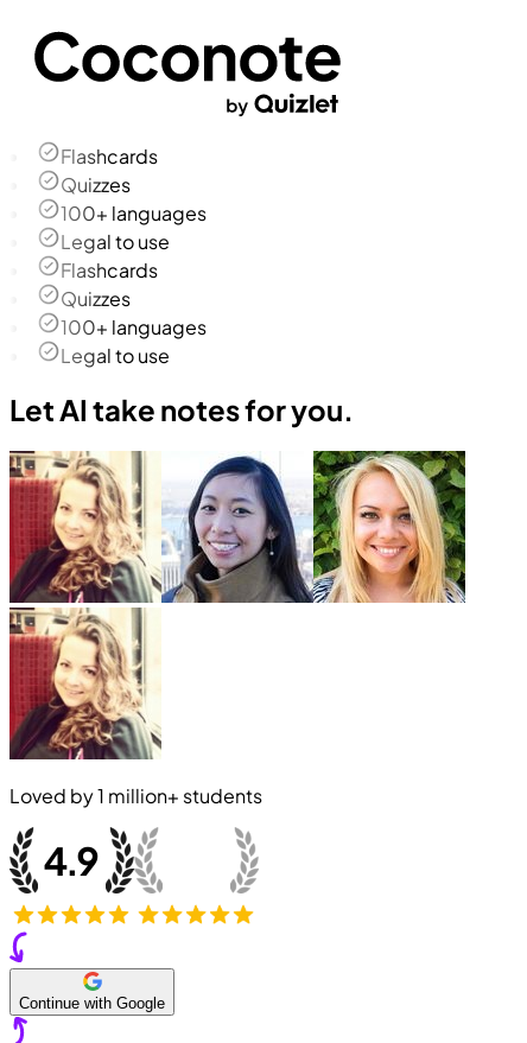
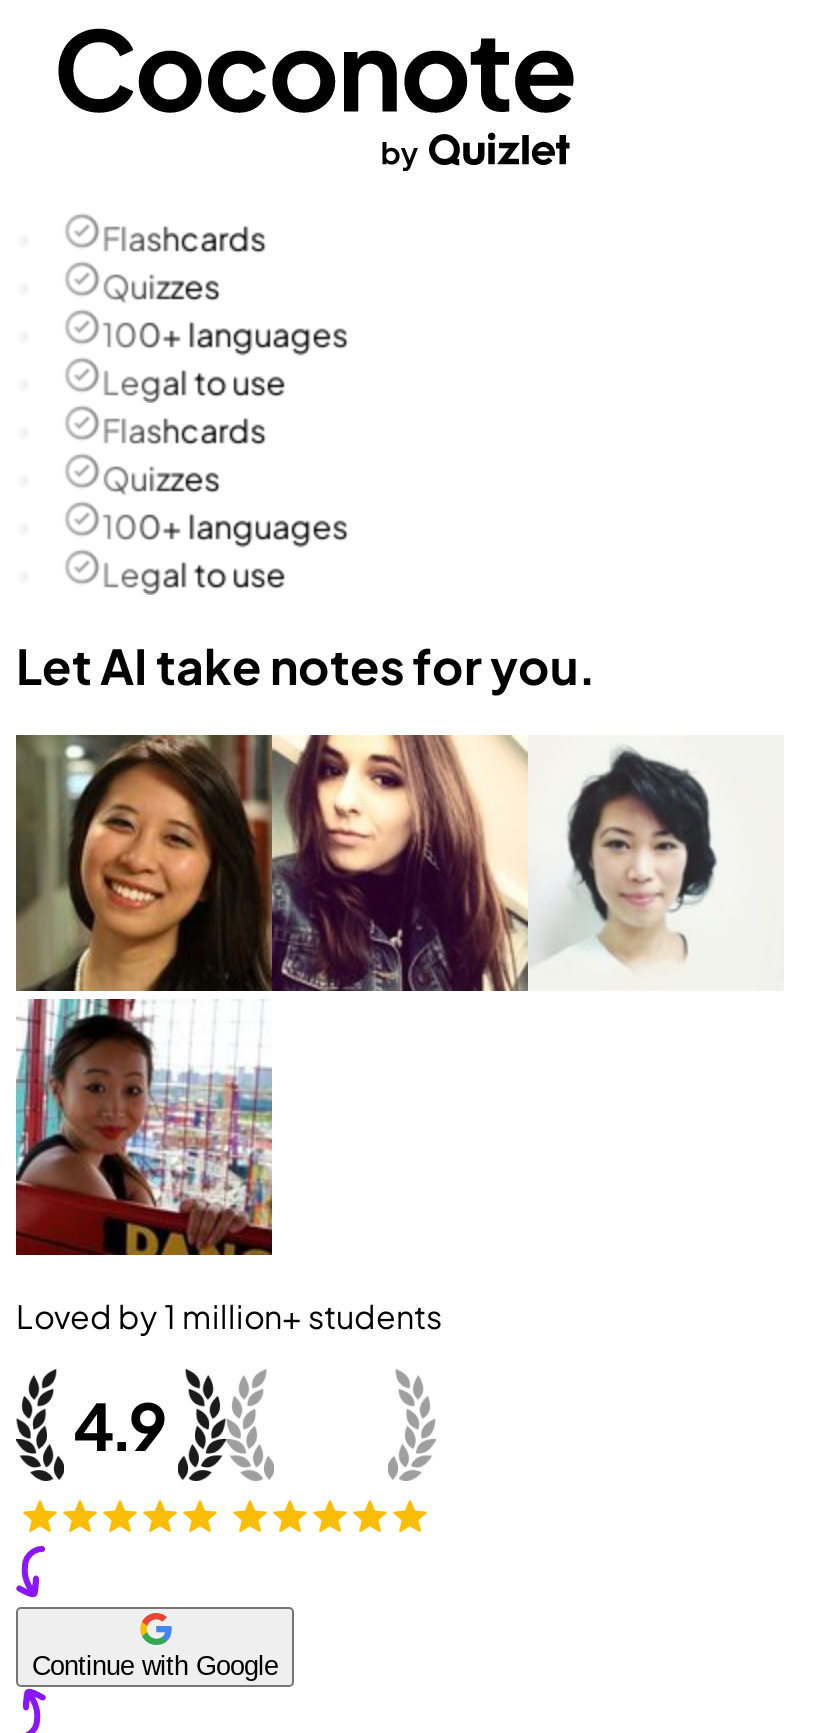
[8,450,466,761] [image] -> [14,733,784,1257] [image]

